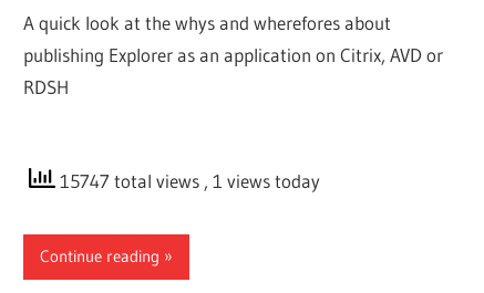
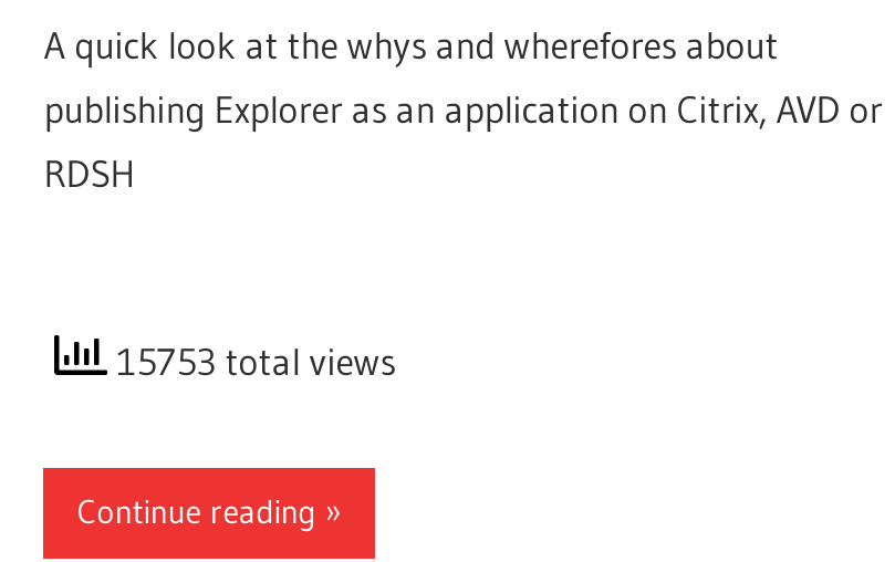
[56,169,320,192] 15747 total views, 1 views today -> [108,337,395,383] 15753 total views

